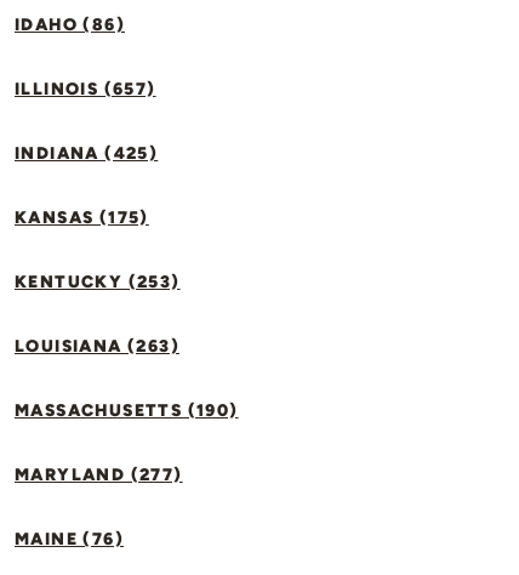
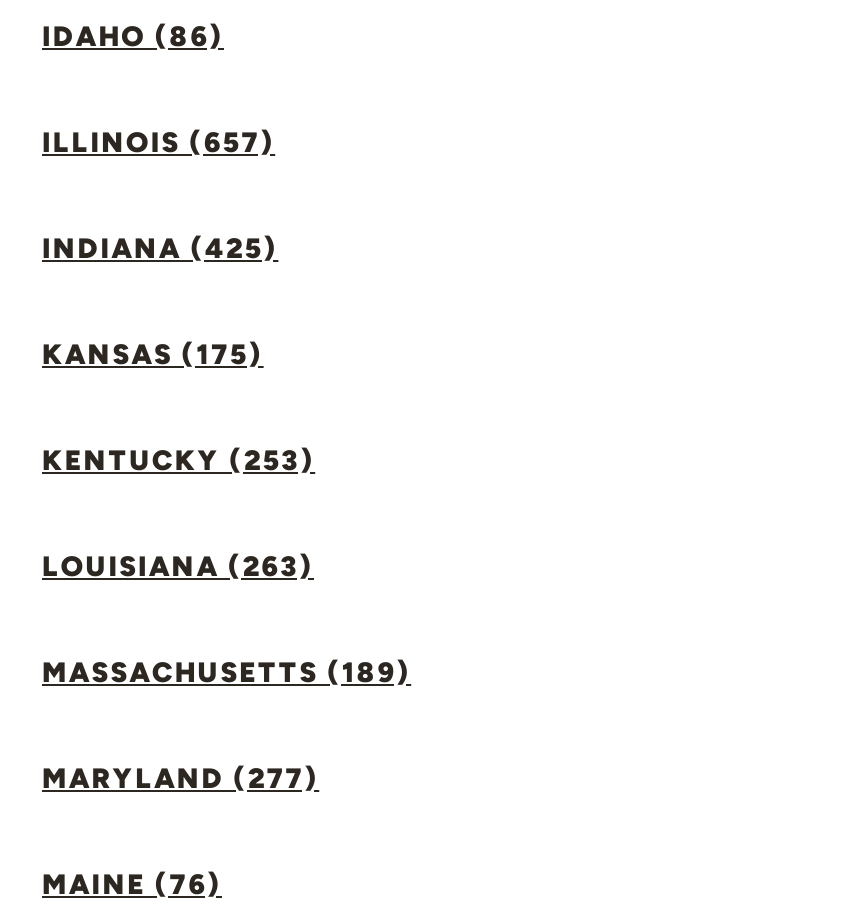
[15,400,238,421] MASSACHUSETTS (190) -> [42,656,411,690] MASSACHUSETTS (189)

